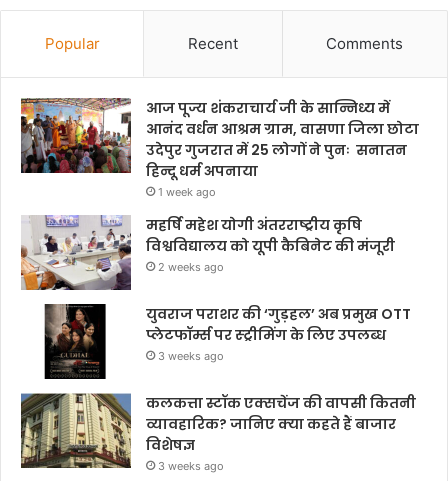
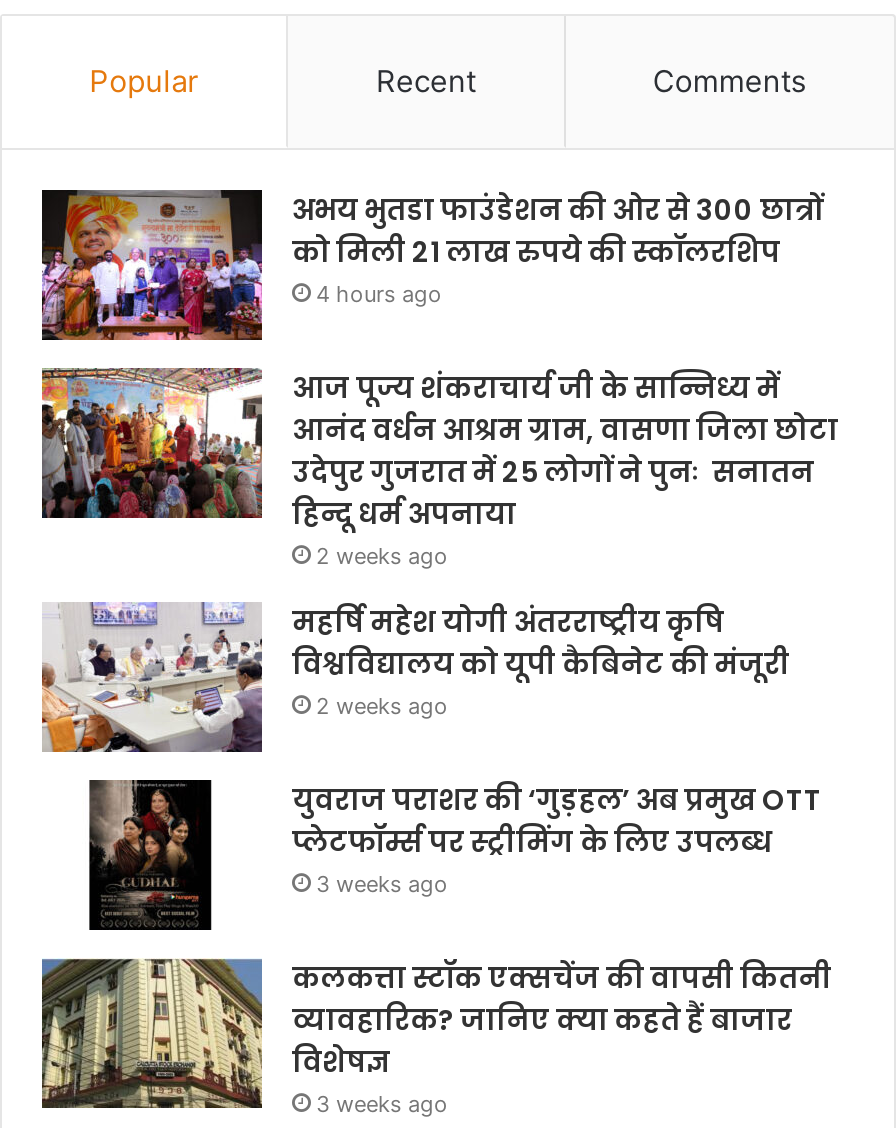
none -> [40,188,822,342] [image] | अभय भुतडा फाउंडेशन की ओर से 300 छात्रों | को मिली 21 लाख रुपये की स्कॉलरशिप | 4 hours ago
[158,185,216,199] 1 week ago -> [316,541,448,569] 2 weeks ago

